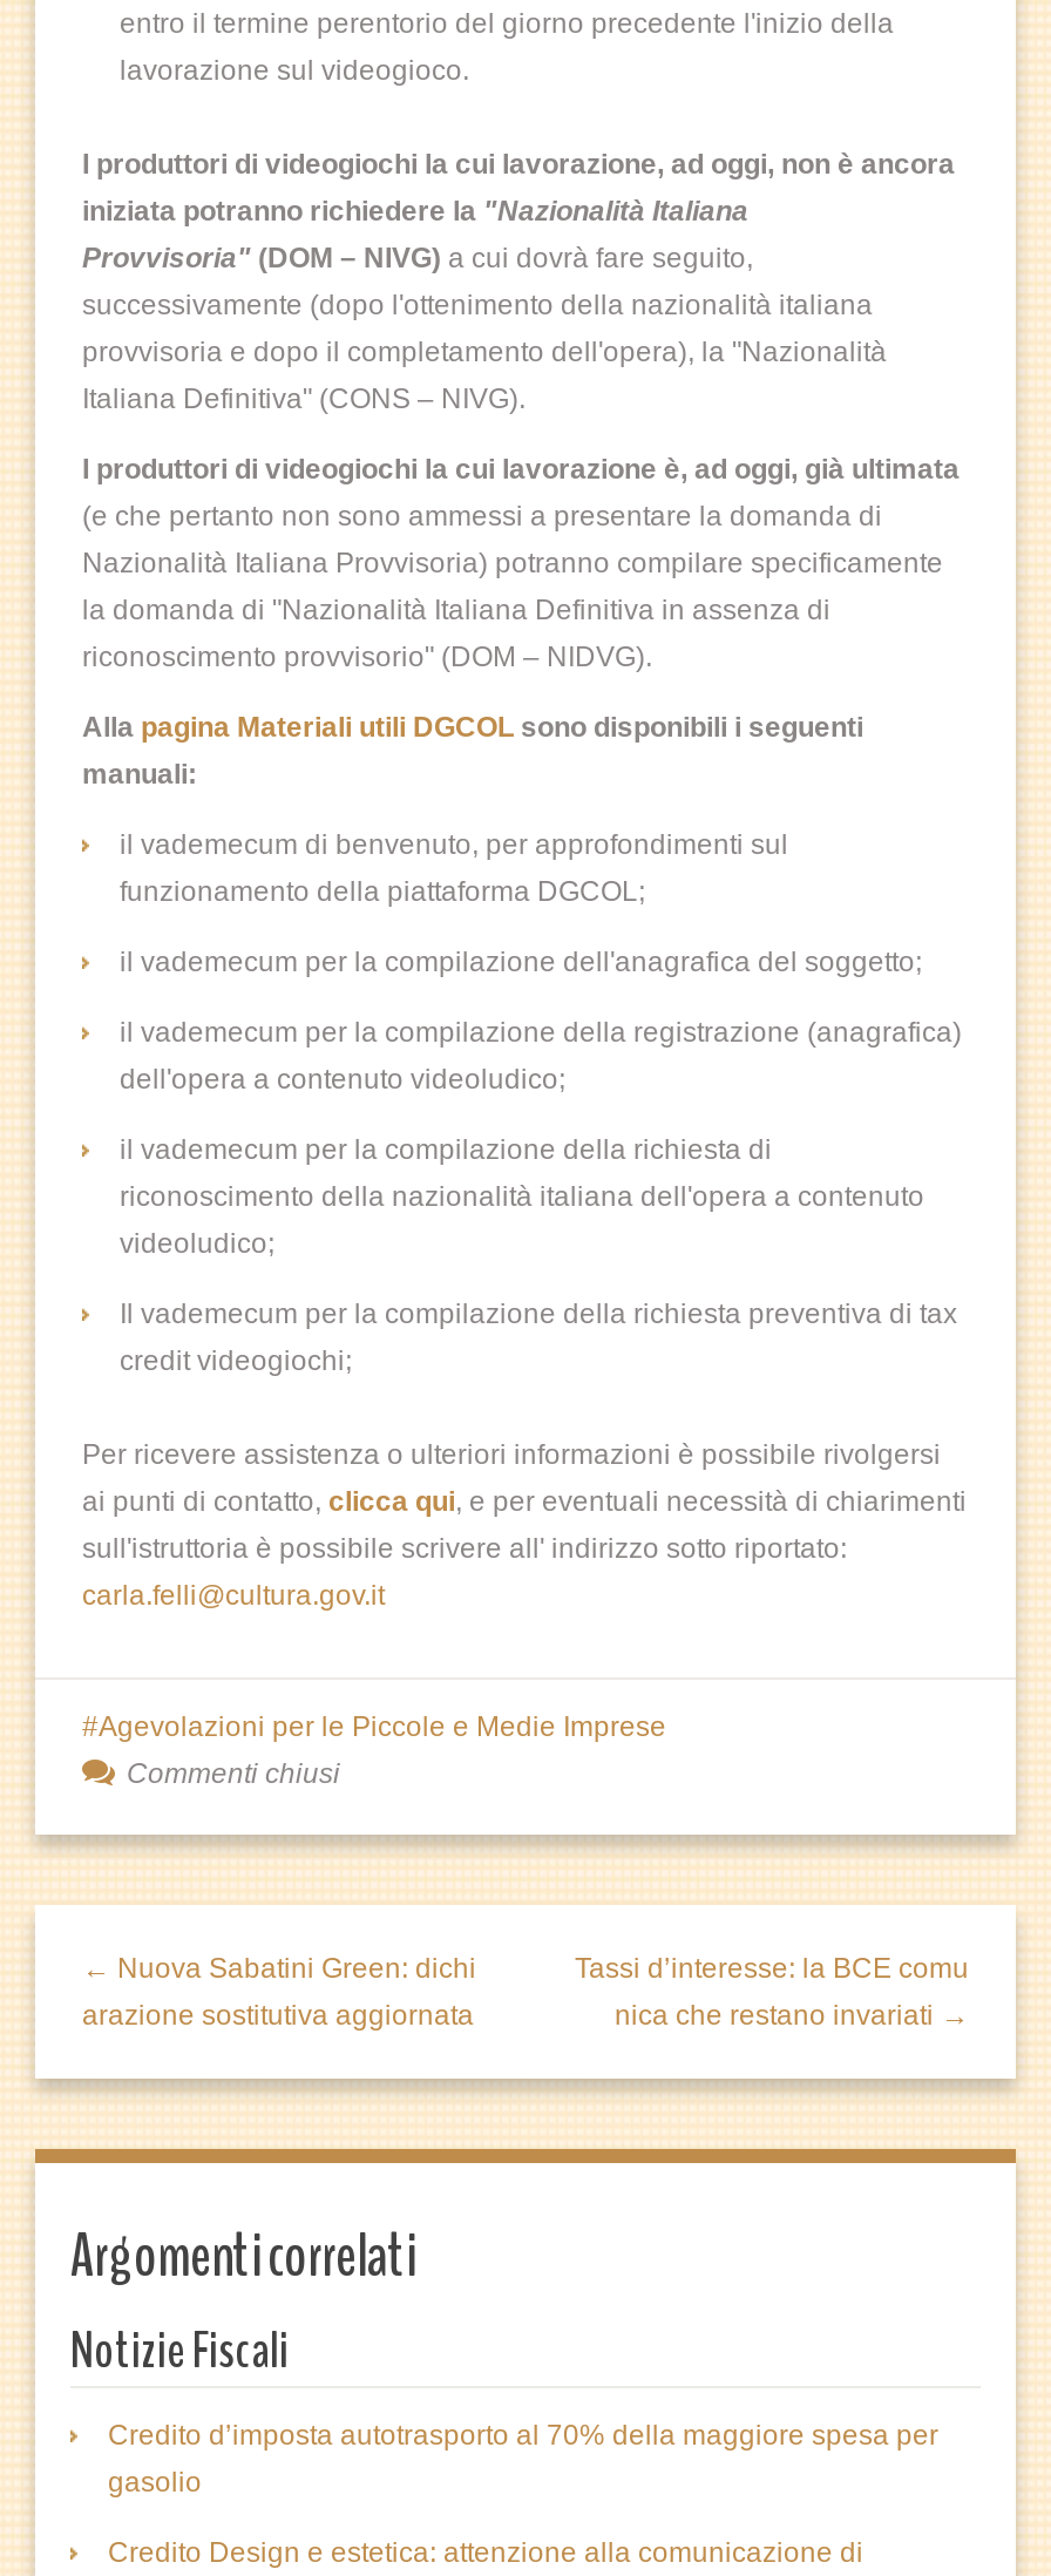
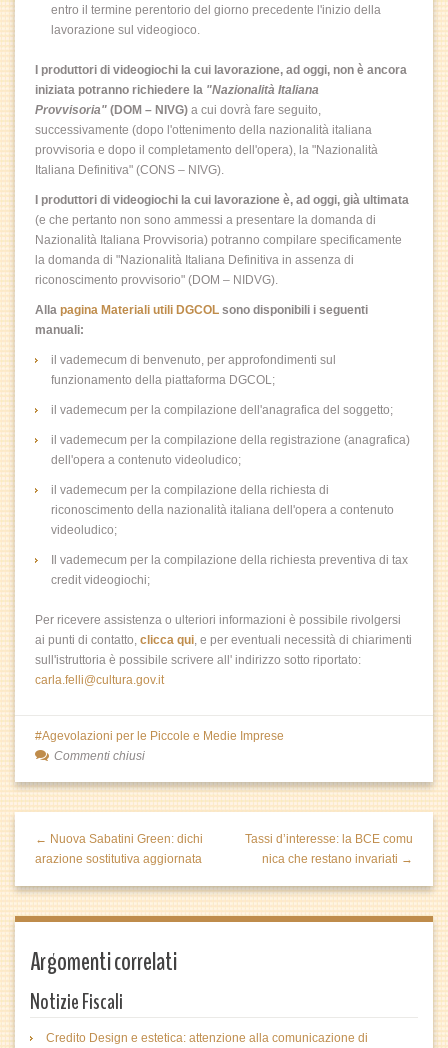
[108,2419,938,2499] Credito d’imposta autotrasporto al 70% della maggiore spesa per | gasolio -> none

